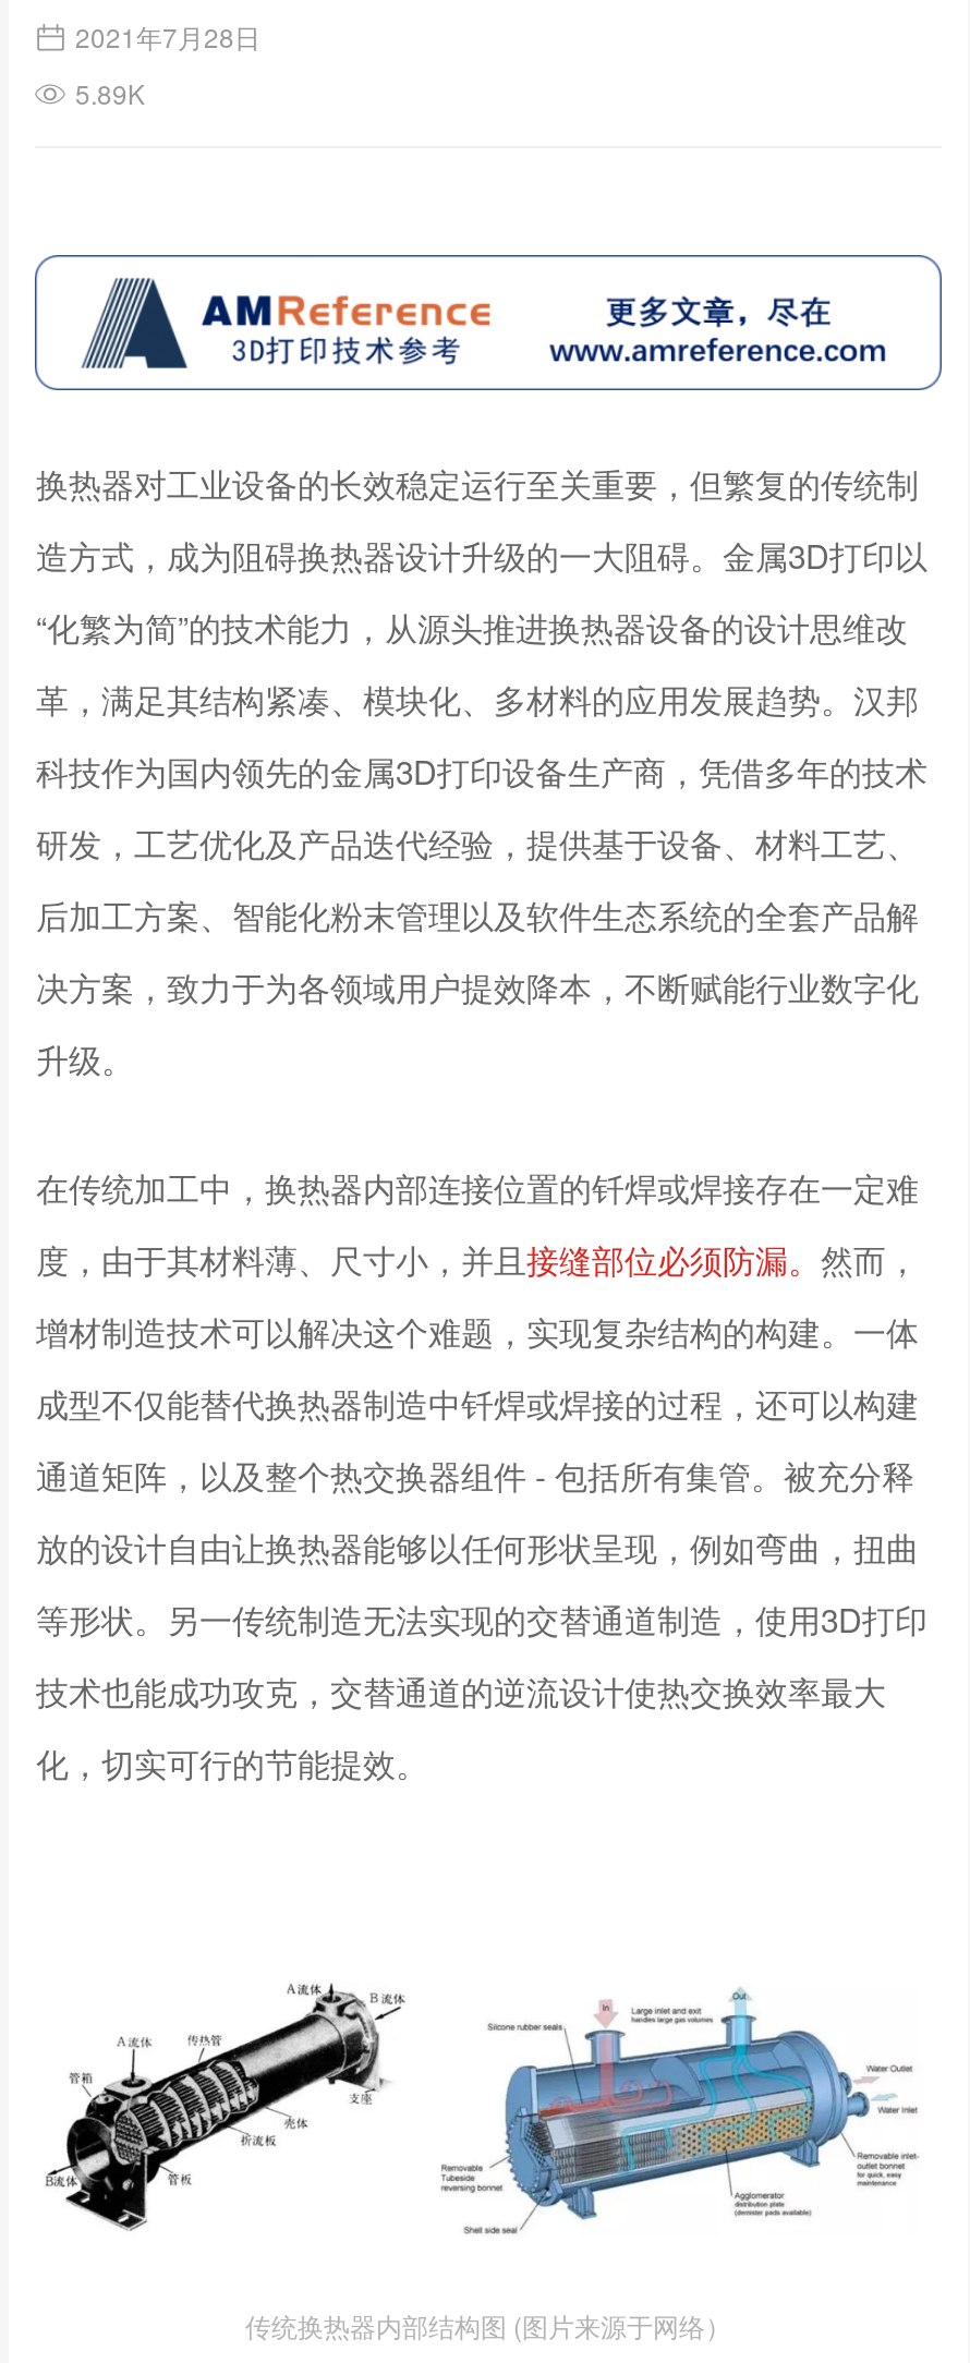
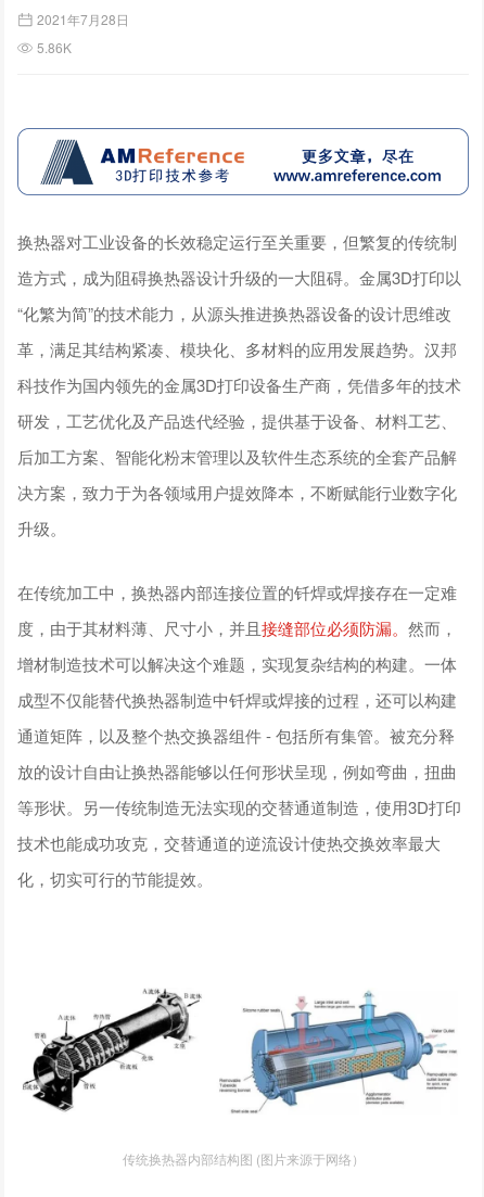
[75,73,145,111] 5.89K -> [37,38,72,56] 5.86K

